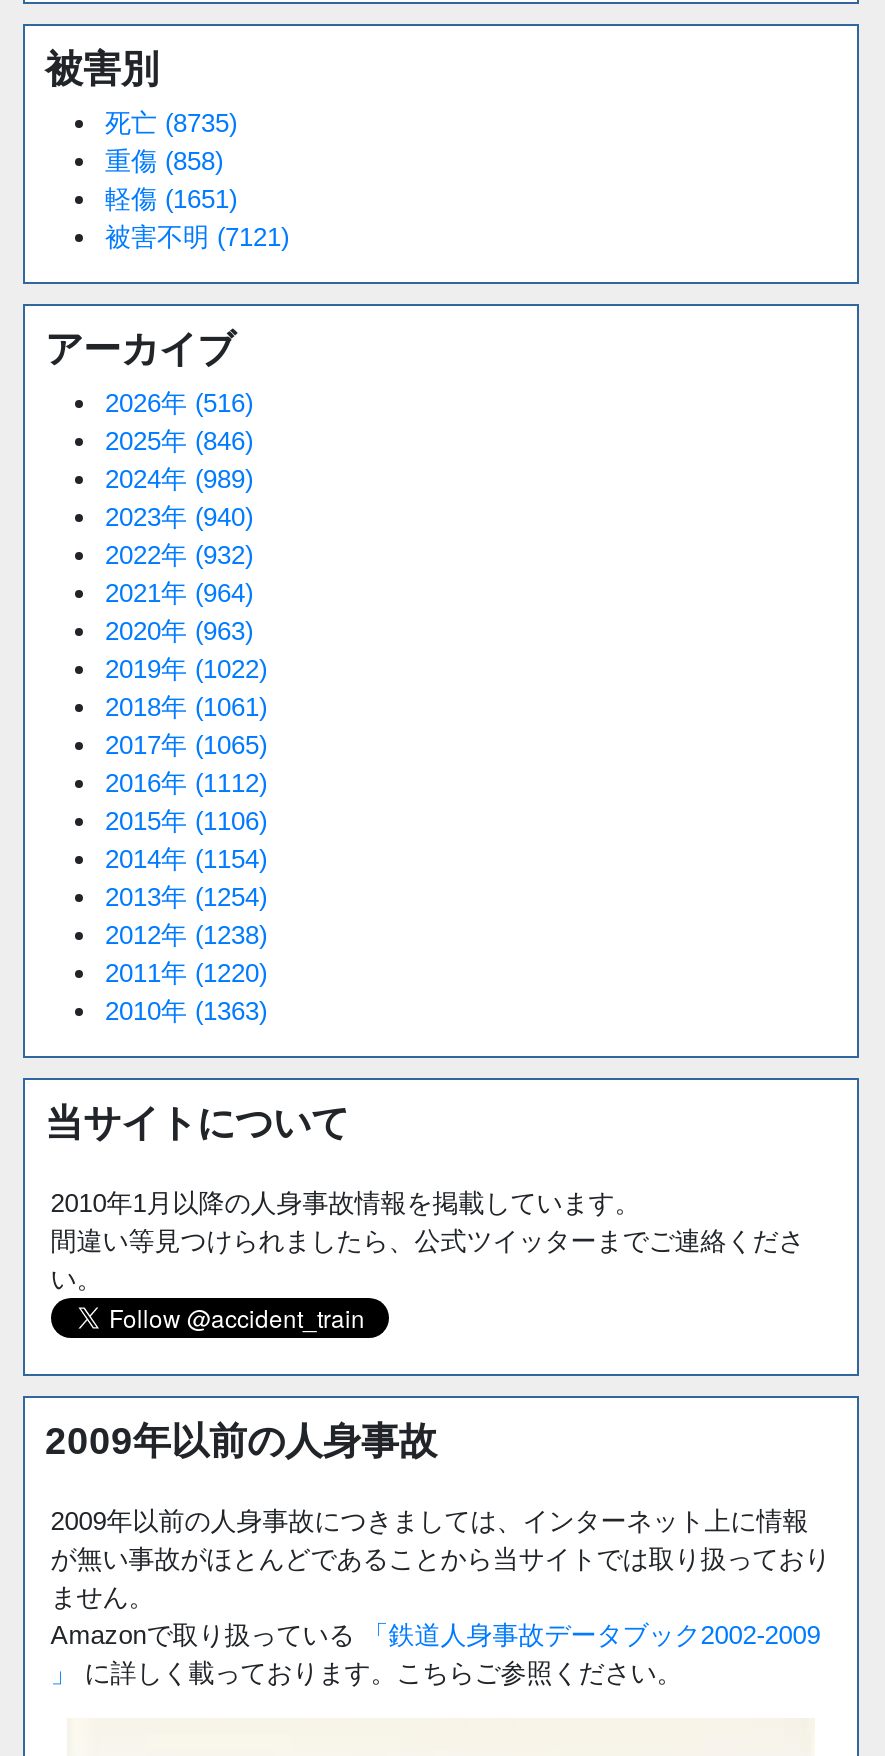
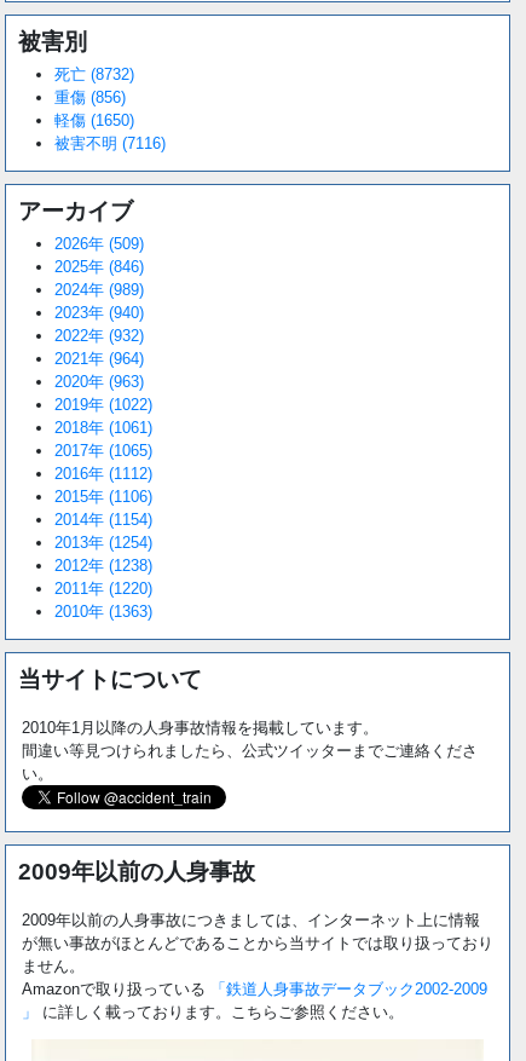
[105,108,237,138] 死亡 (8735) -> [54,65,134,83] 死亡 (8732)
[105,146,223,176] 重傷 (858) -> [54,88,126,106] 重傷 (856)
[105,184,237,214] 軽傷 (1651) -> [54,111,134,129] 軽傷 (1650)
[105,222,289,252] 被害不明 (7121) -> [54,134,166,152] 被害不明 (7116)
[105,388,253,418] 2026年 (516) -> [54,235,144,253] 2026年 (509)

